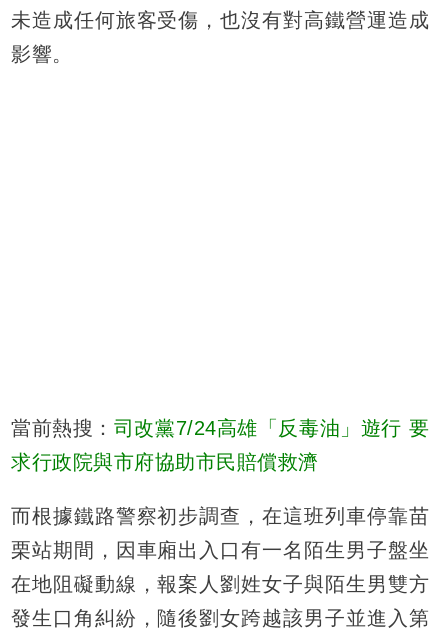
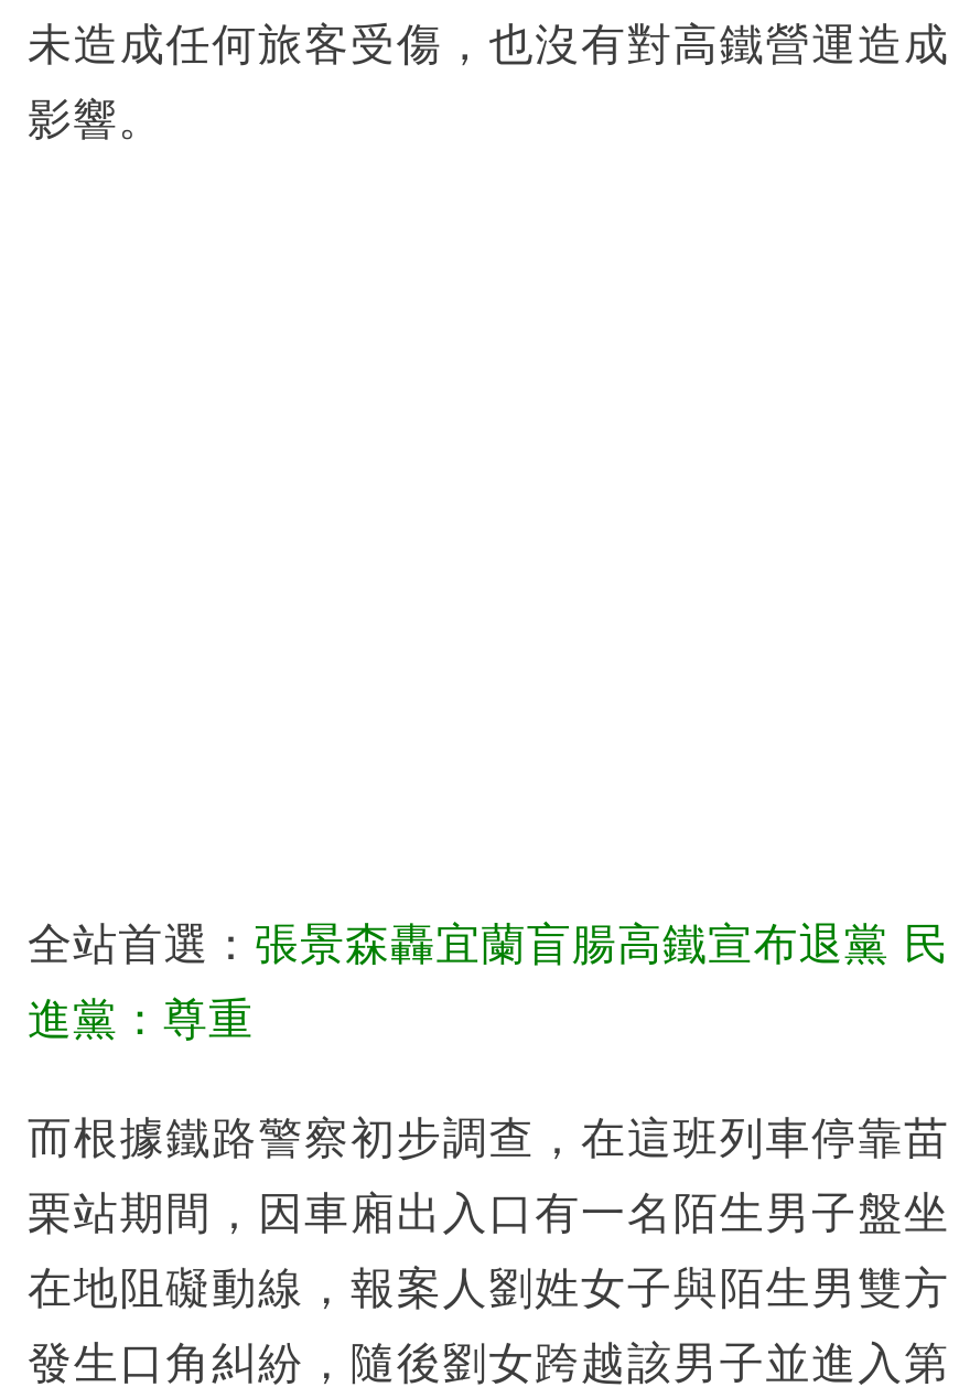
[11,417,429,439] 當前熱搜：司改黨7/24高雄「反毒油」遊行 要 -> [28,919,949,967] 全站首選：張景森轟宜蘭盲腸高鐵宣布退黨 民
[11,451,318,473] 求行政院與市府協助市民賠償救濟 -> [28,994,254,1042] 進黨：尊重

